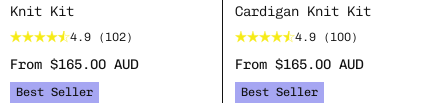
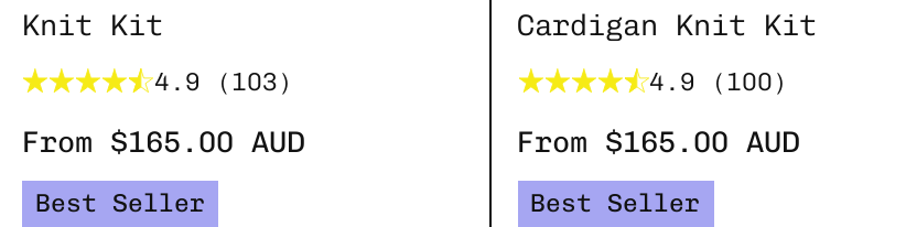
[70,30,133,44] 4.9 (102) -> [154,66,293,97] 4.9 (103)

